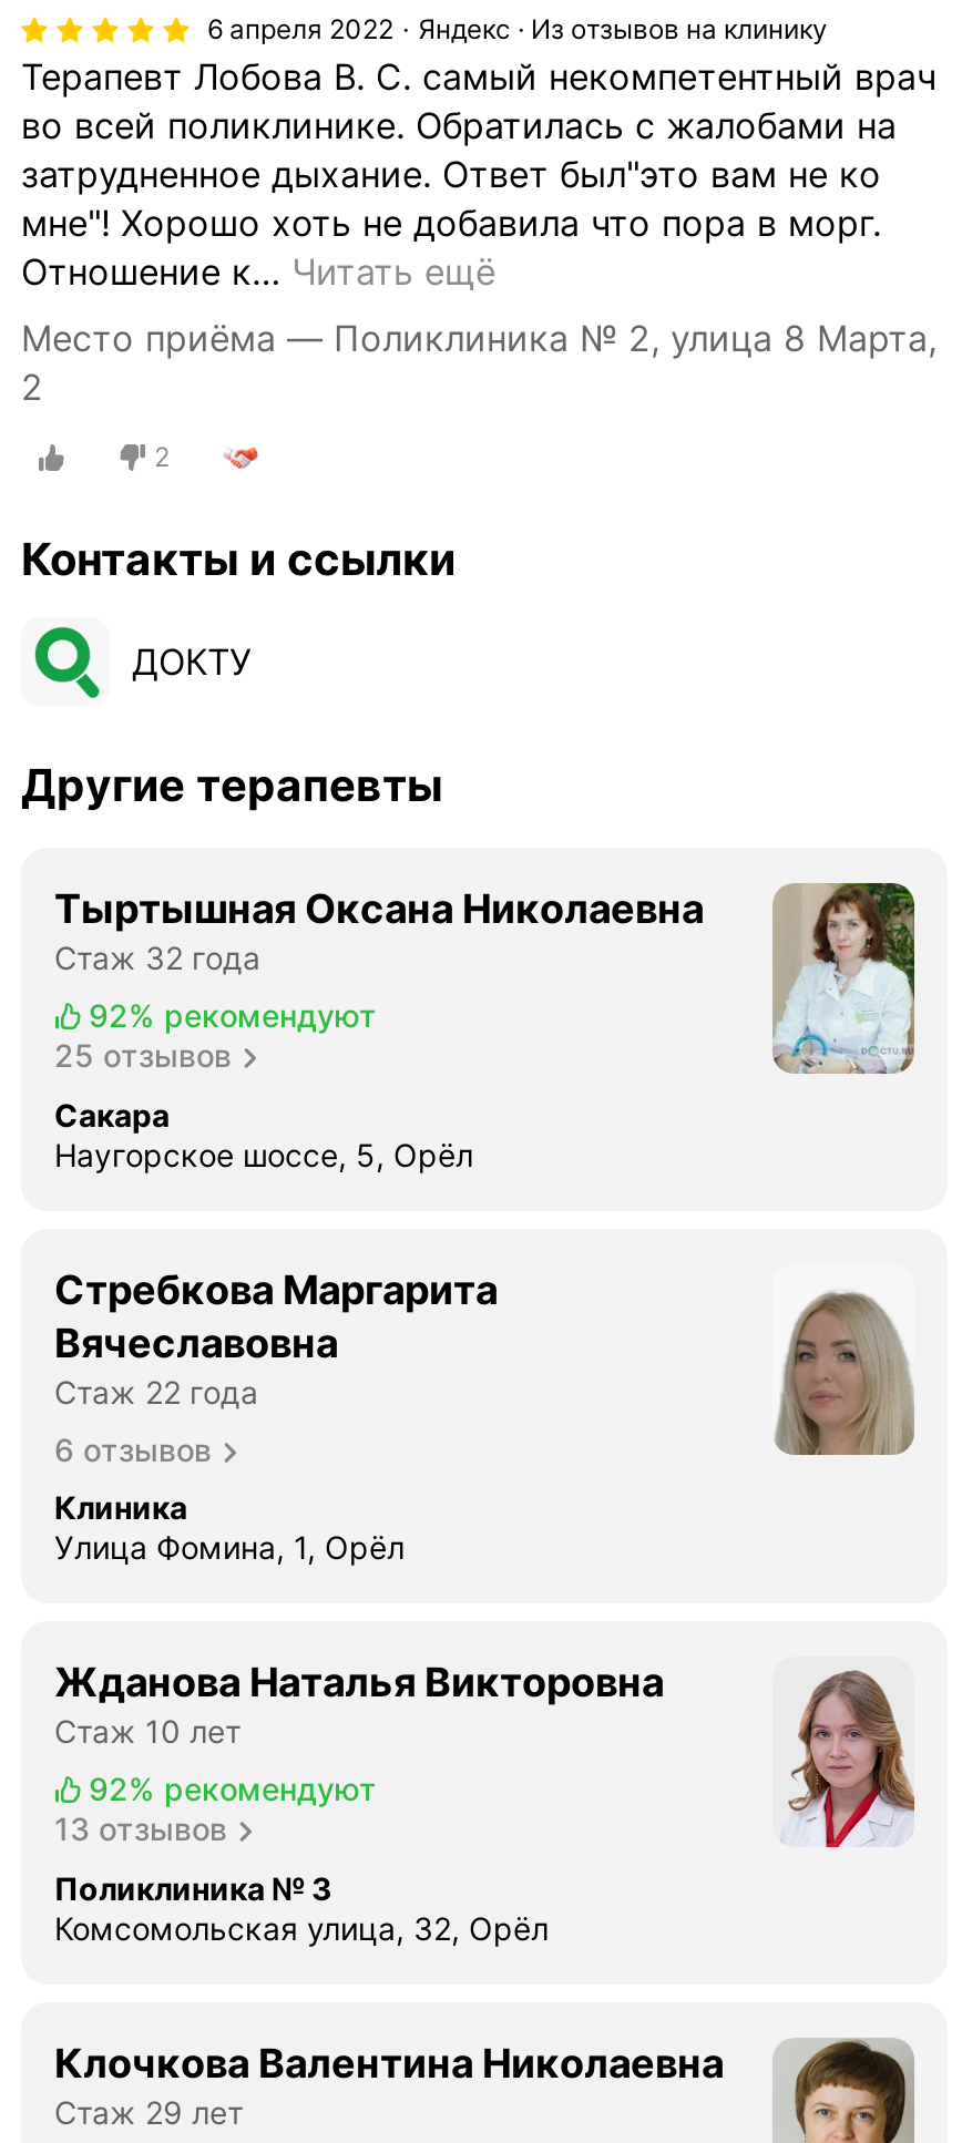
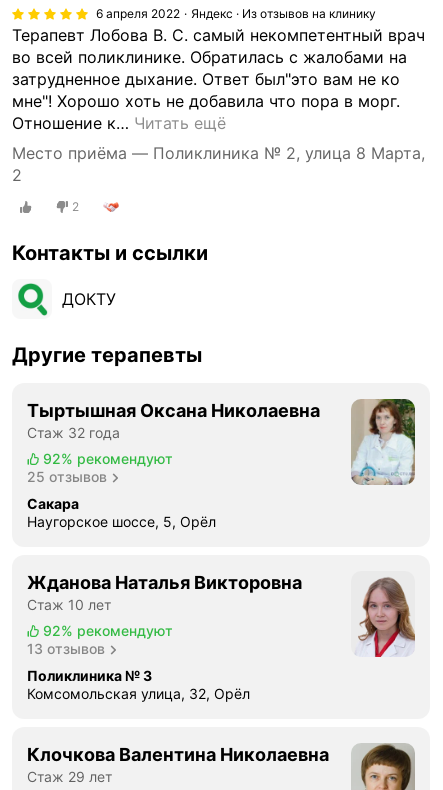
[54,1267,498,1566] Стребкова Маргарита | Вячеславовна | Стаж 22 года | 6 отзывов | Клиника | Улица Фомина, 1, Орёл -> none
[777,1279,910,1458] [image] -> none

